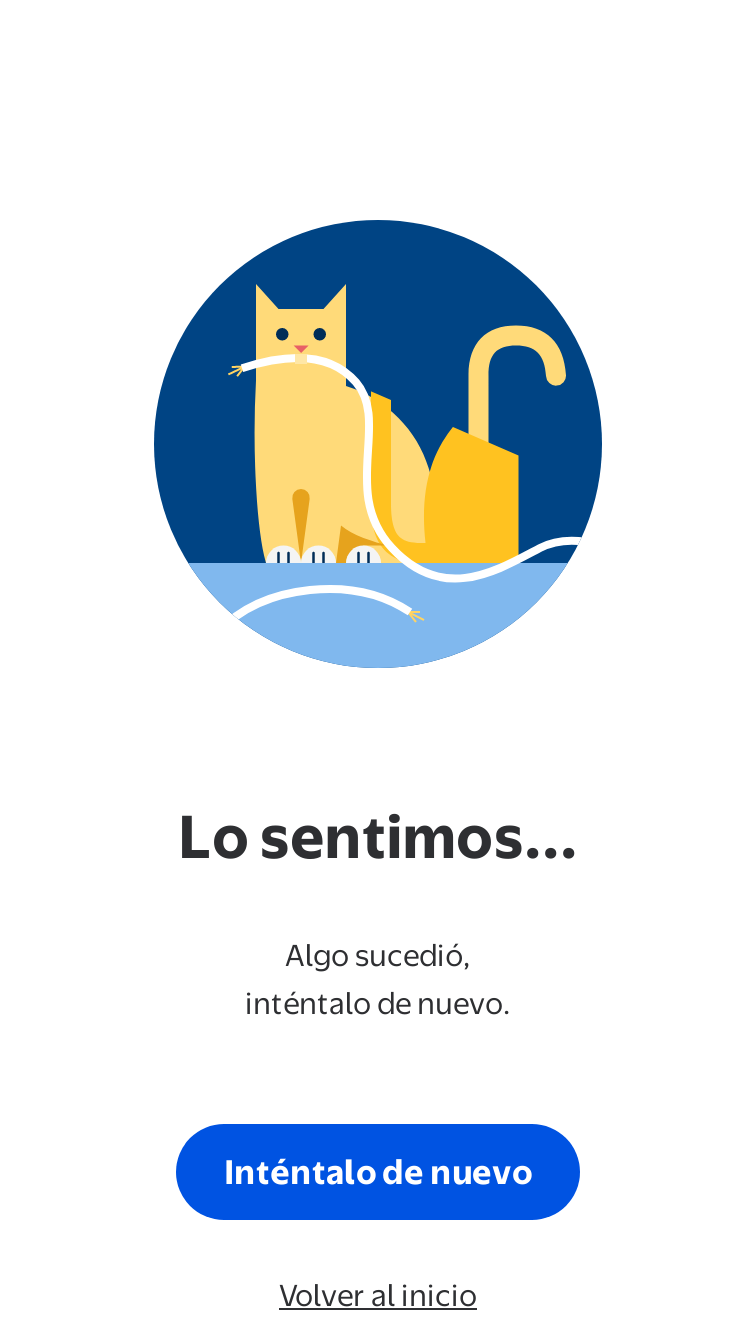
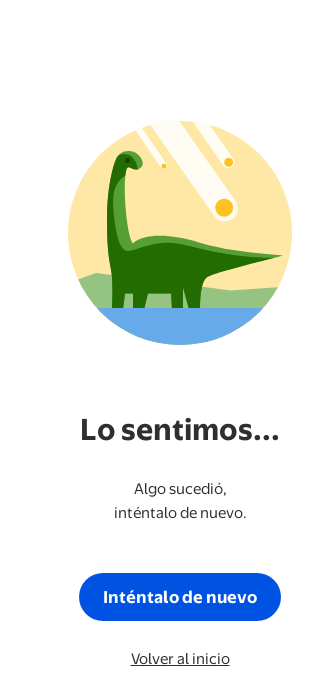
[152,218,604,624] [image] -> [68,121,292,322] [image]

